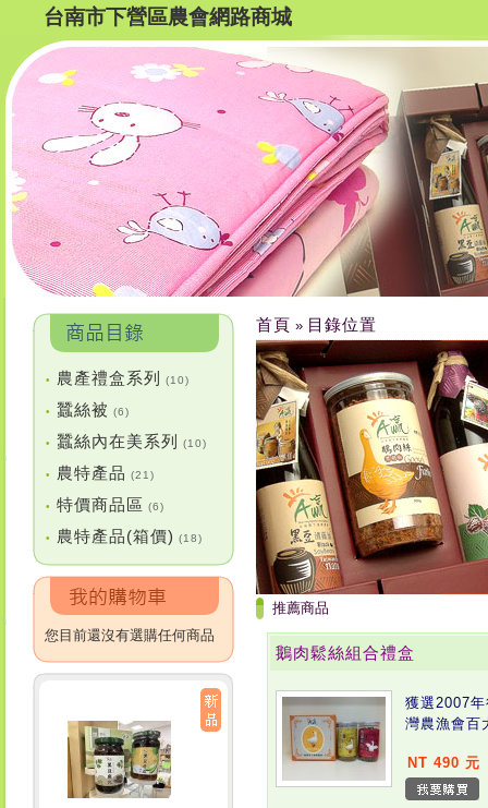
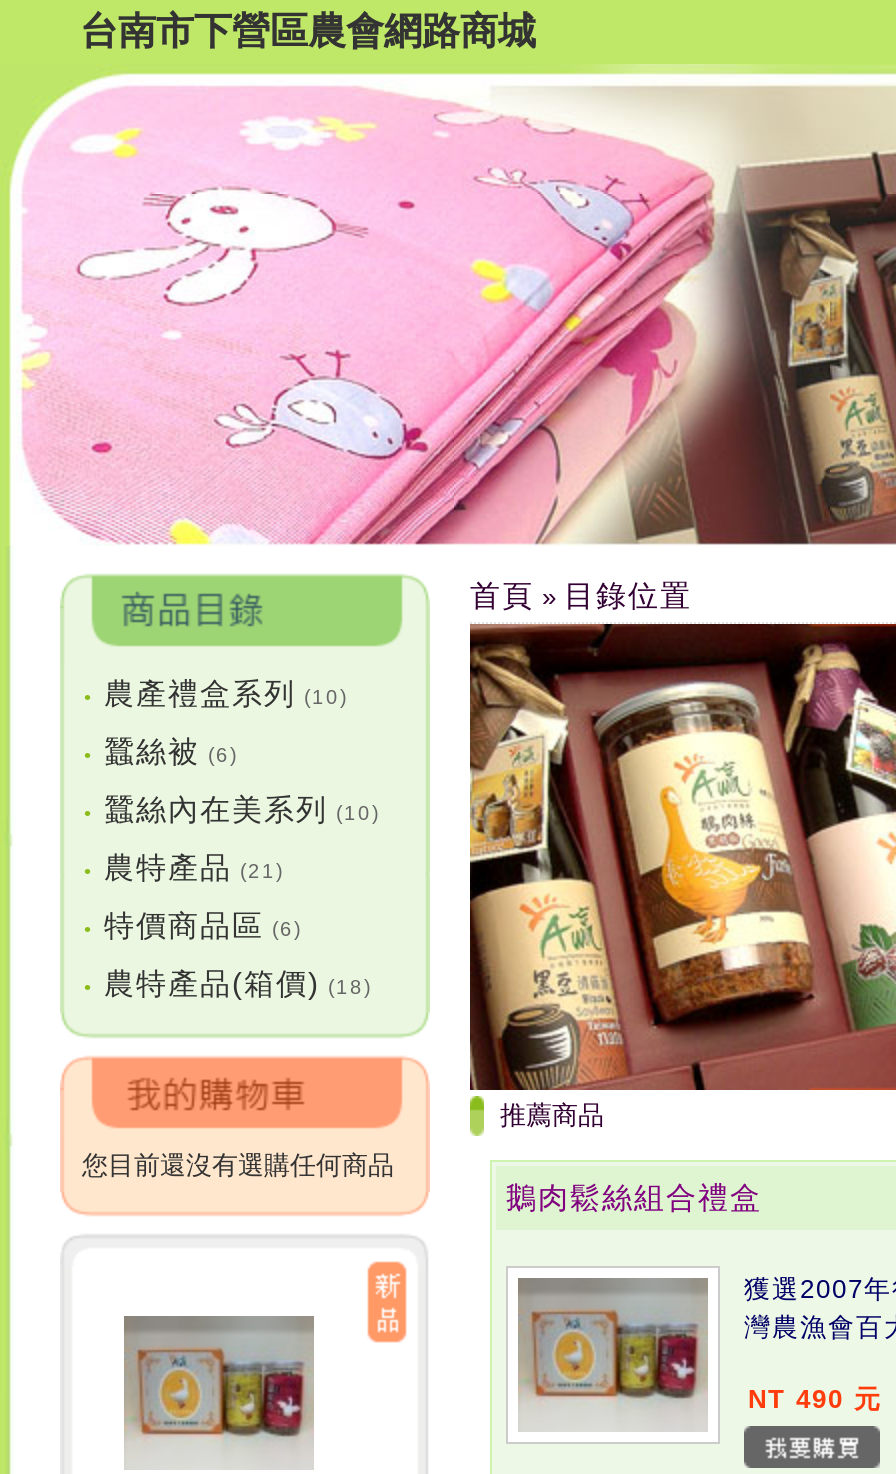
[68,717,171,798] [image] -> [124,1314,314,1462] [image]

